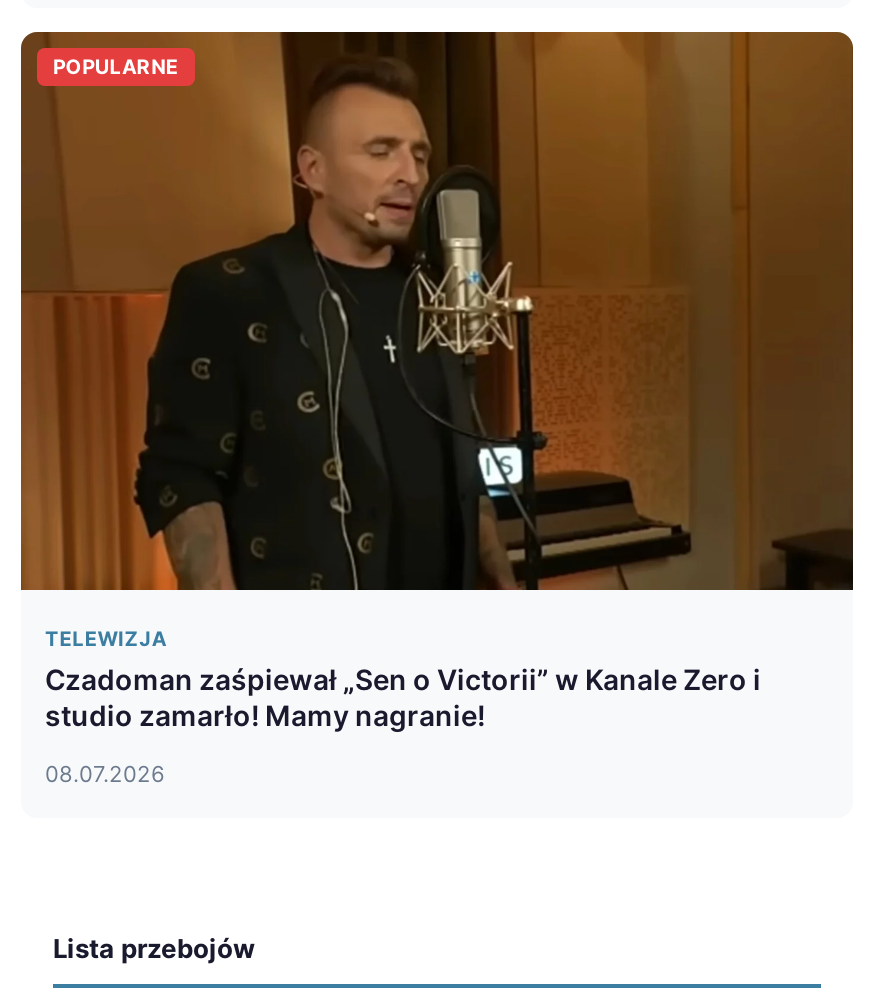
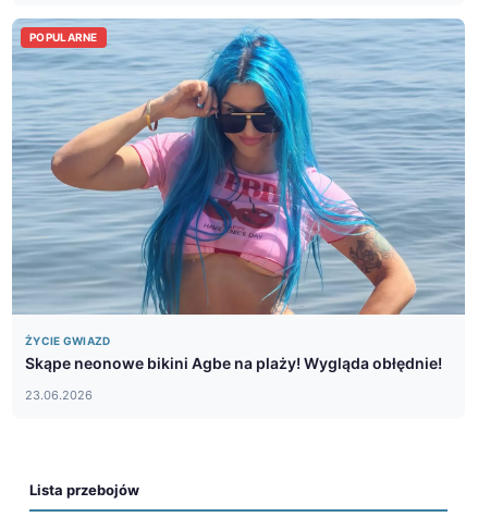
[19,30,855,732] [image] | TELEWIZJA | Czadoman zaśpiewał „Sen o Victorii” w Kanale Zero i | studio zamarło! Mamy nagranie! -> [11,17,466,372] [image] | ŻYCIE GWIAZD | Skąpe neonowe bikini Agbe na plaży! Wygląda obłędnie!
[45,760,165,788] 08.07.2026 -> [25,387,93,402] 23.06.2026

